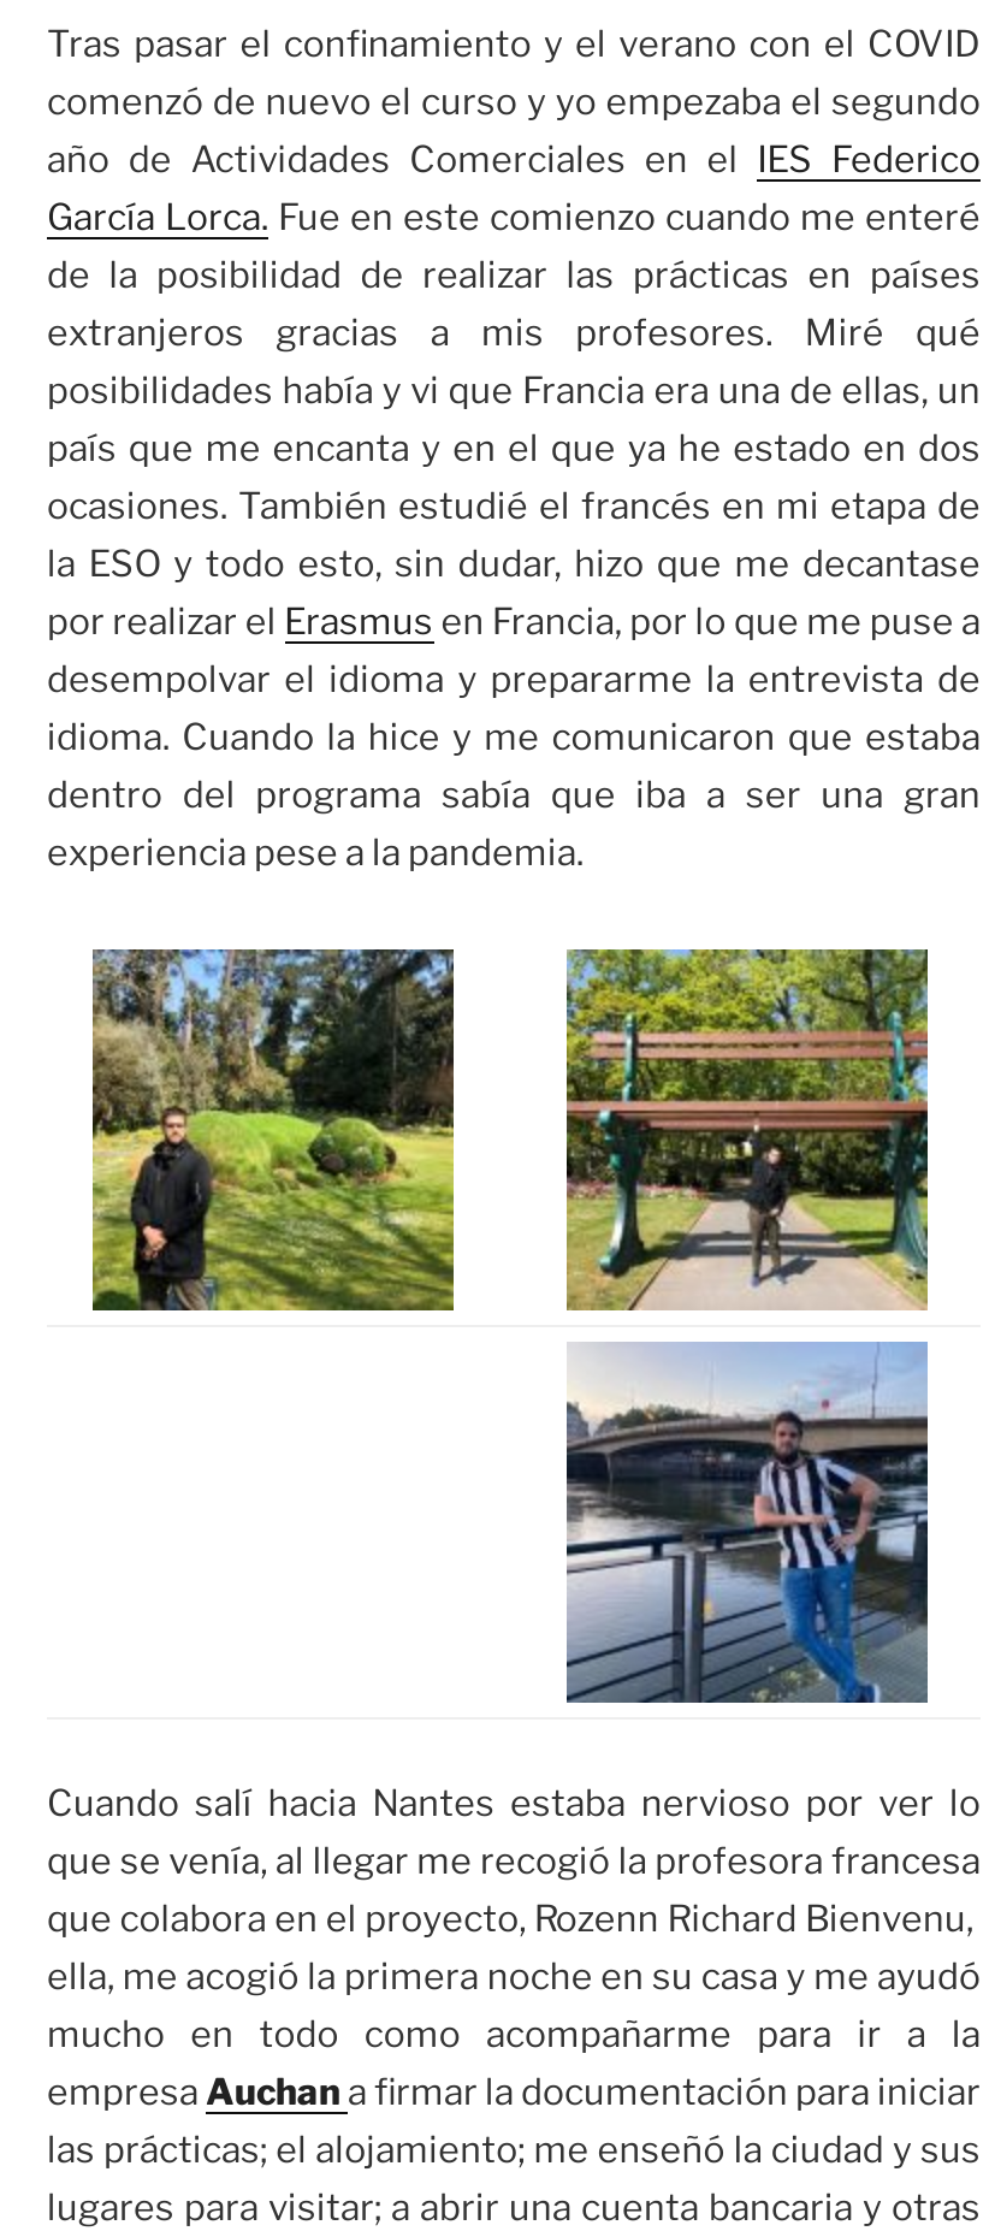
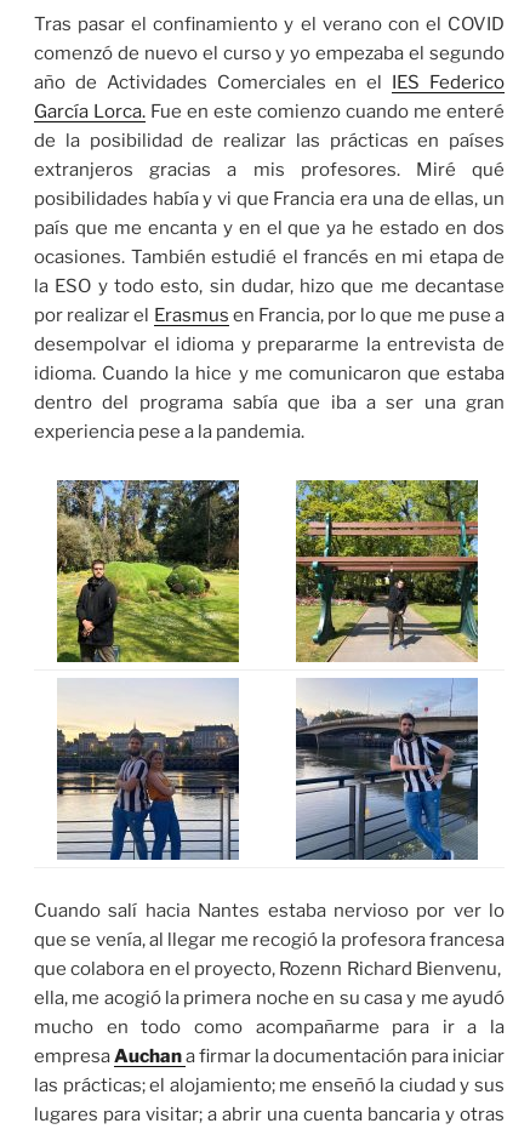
none -> [56,678,240,861] [image]

